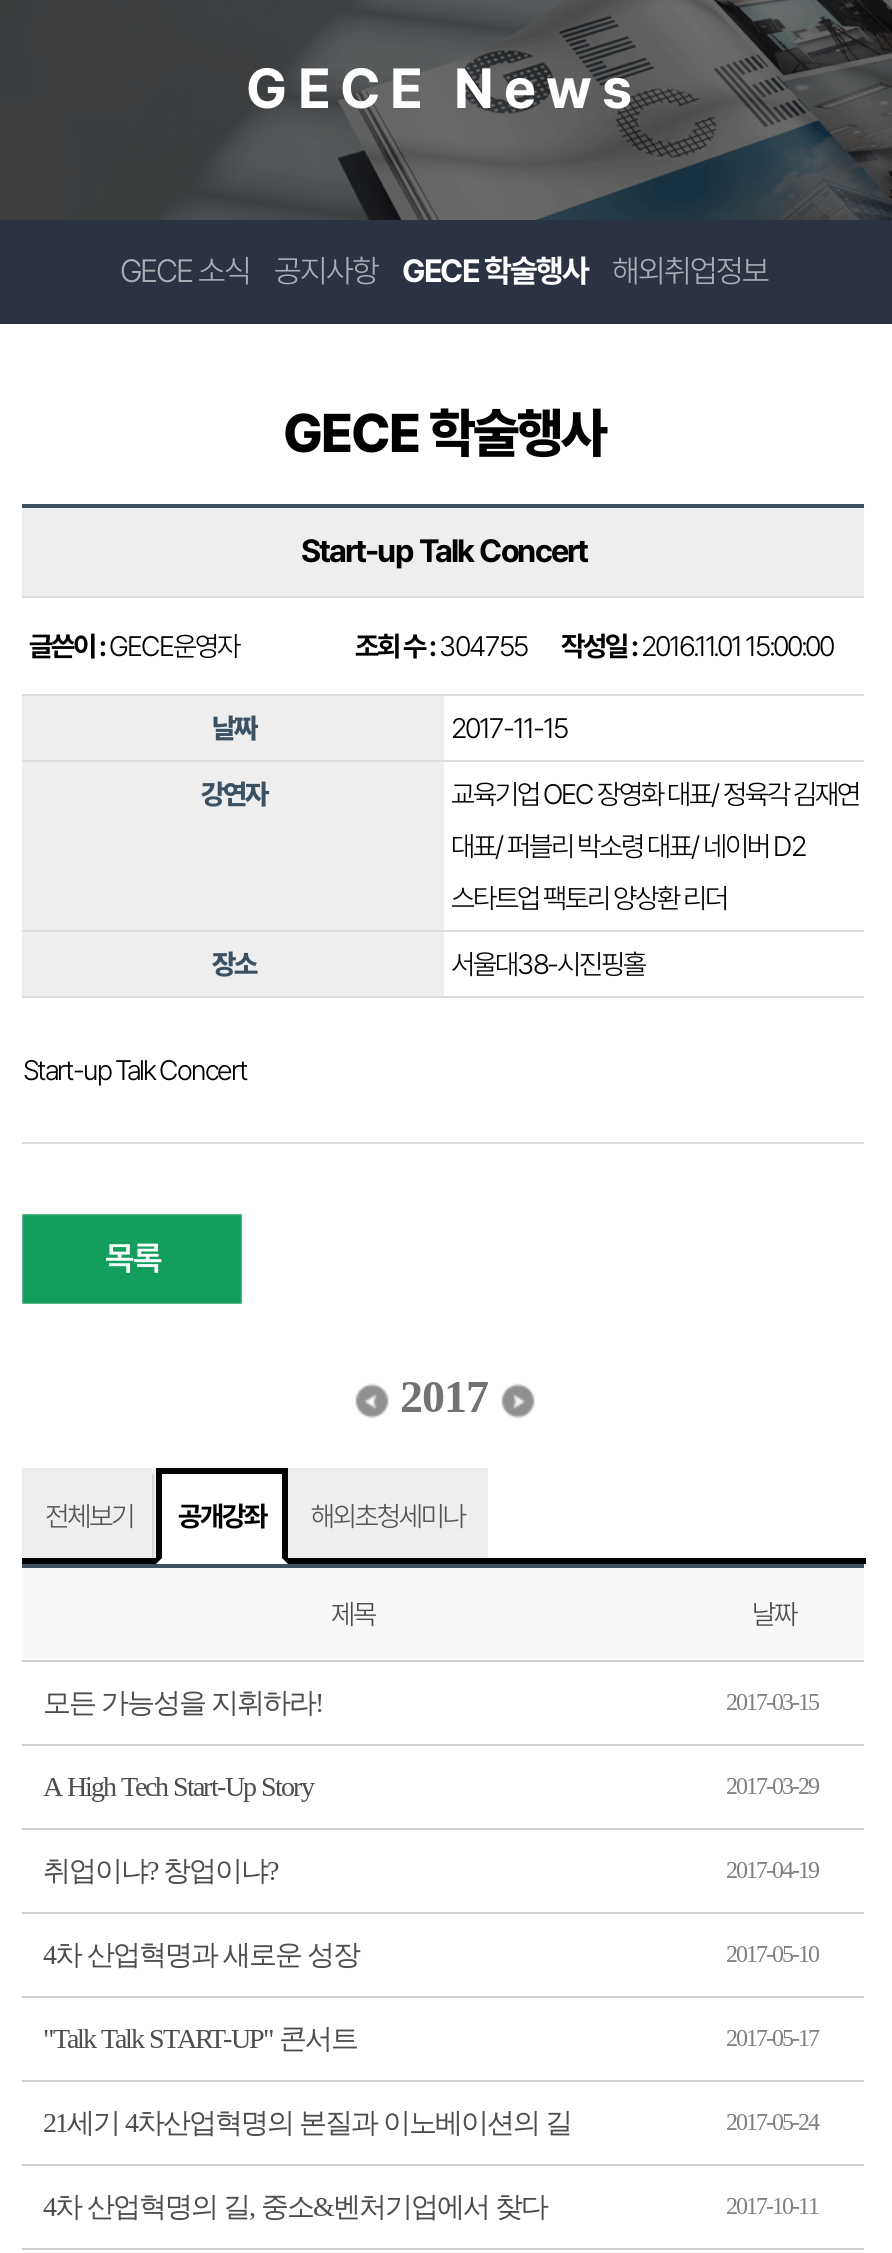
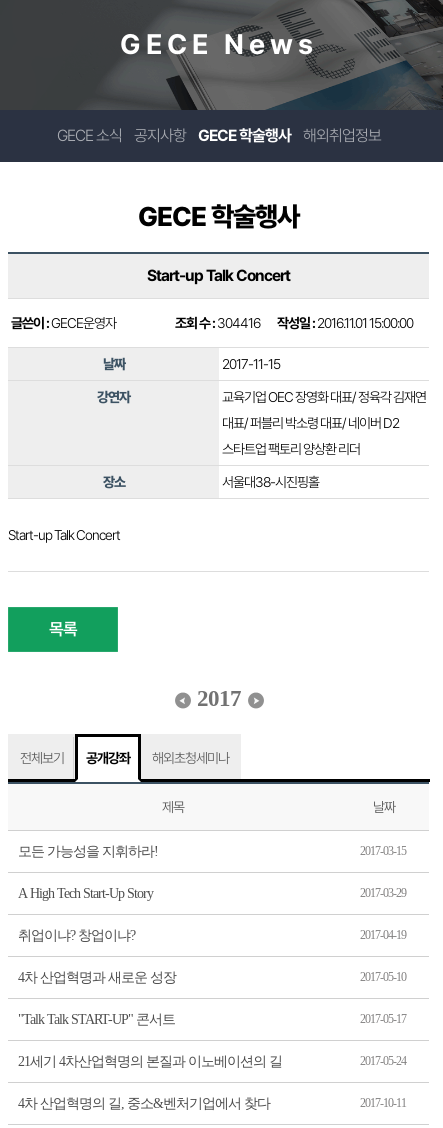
[355,630,833,662] 조회 수 : 304755 작성일 : 2016.11.01 15:00:00 -> [175,315,413,331] 조회 수 : 304416 작성일 : 2016.11.01 15:00:00

